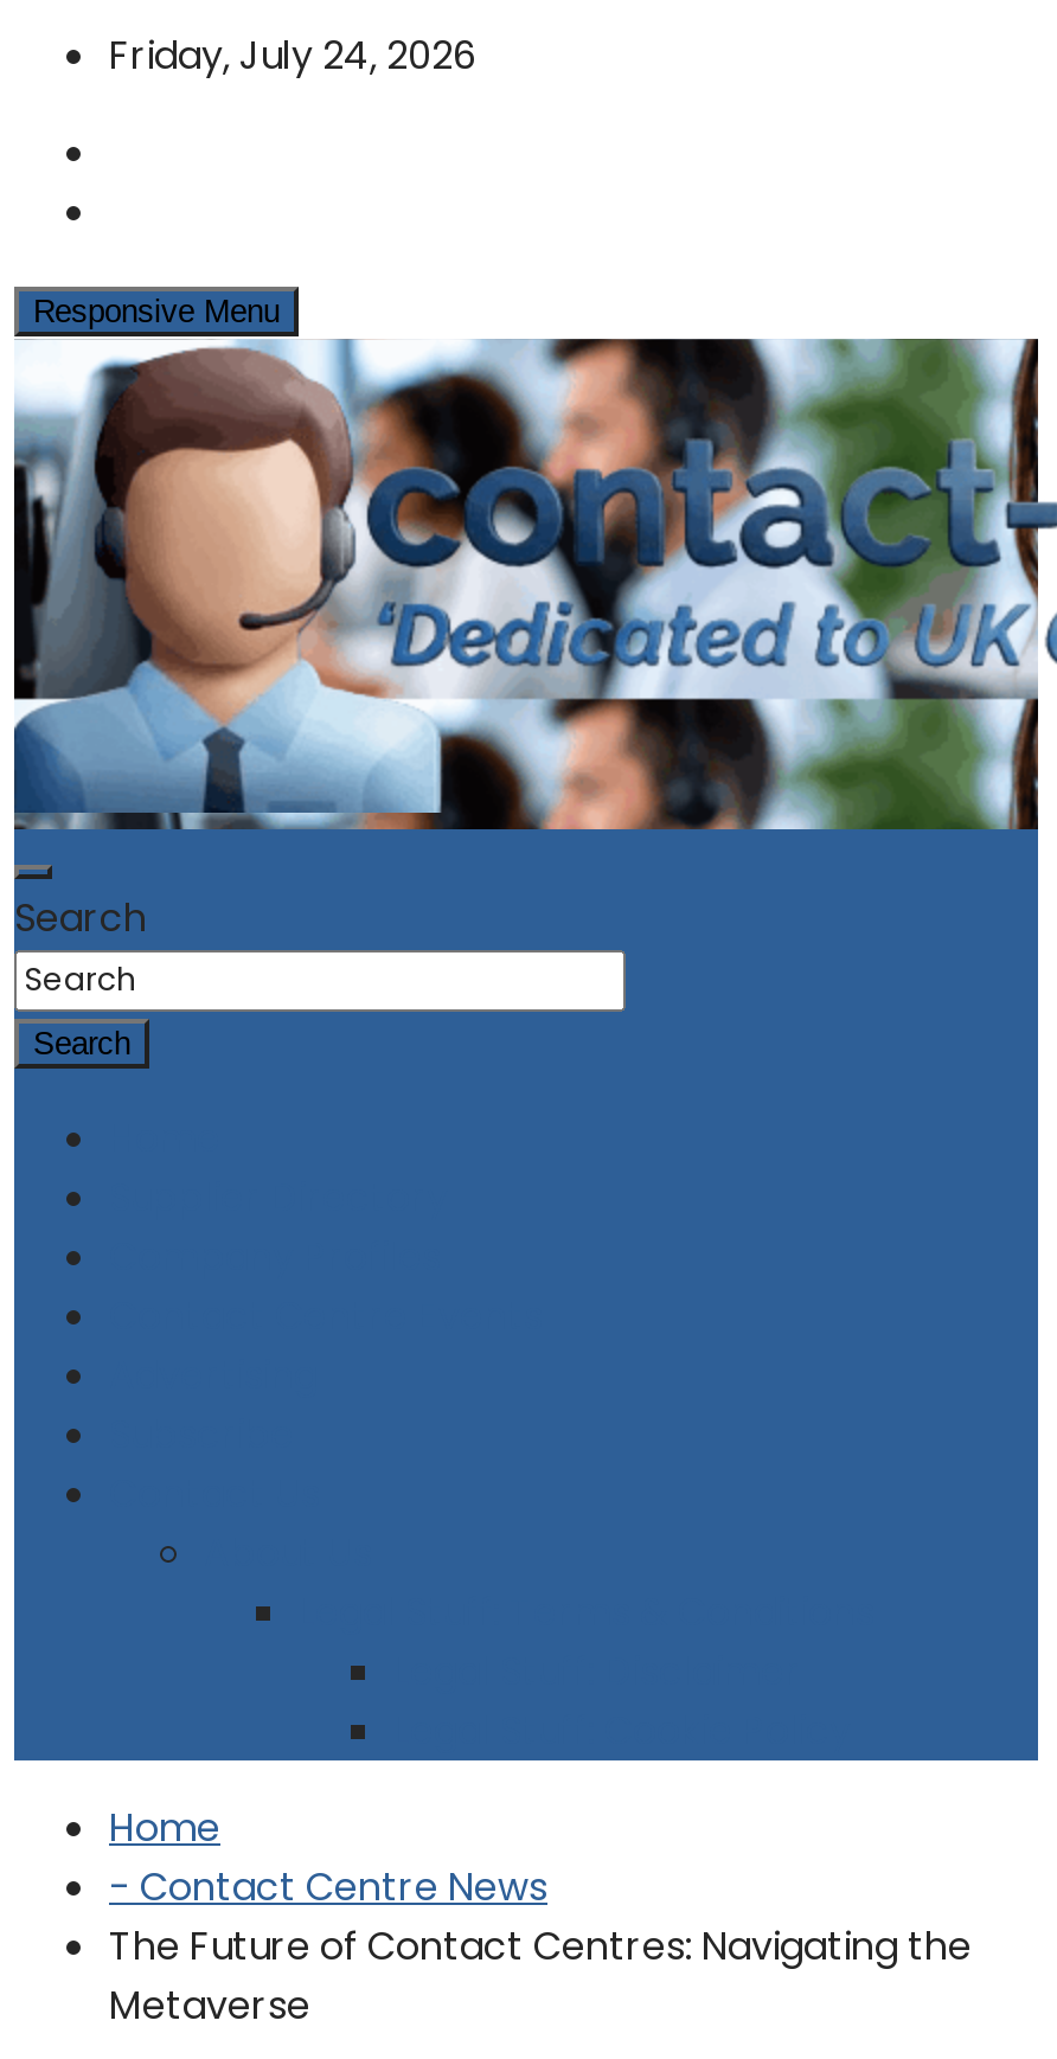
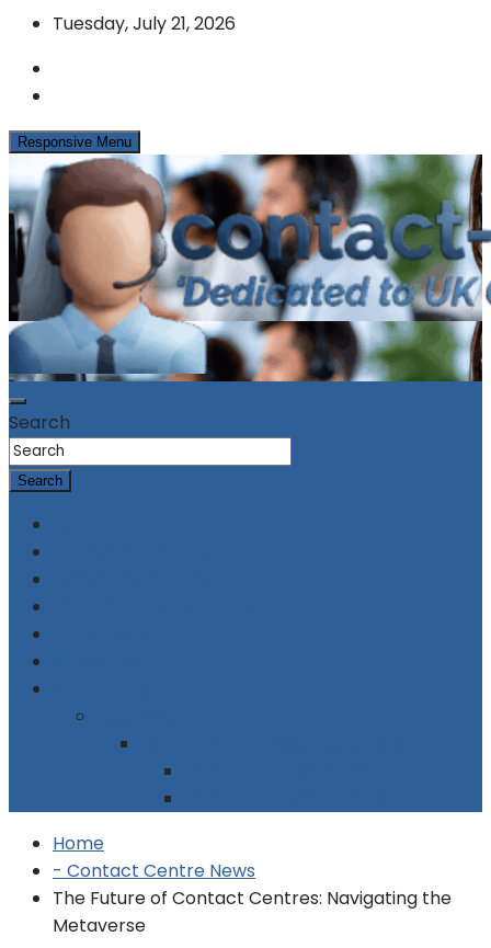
[109,28,476,83] Friday, July 24, 2026 -> [53,11,236,36] Tuesday, July 21, 2026

